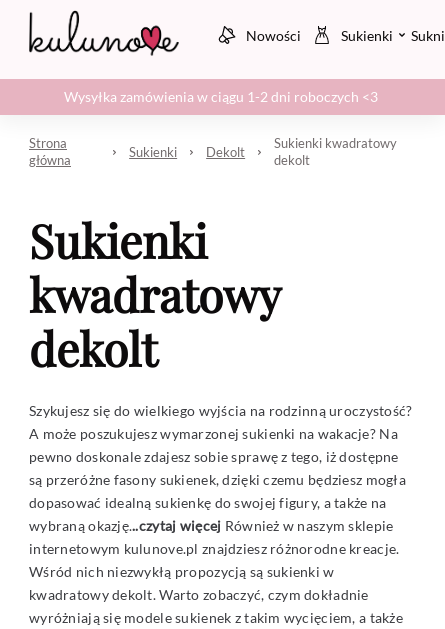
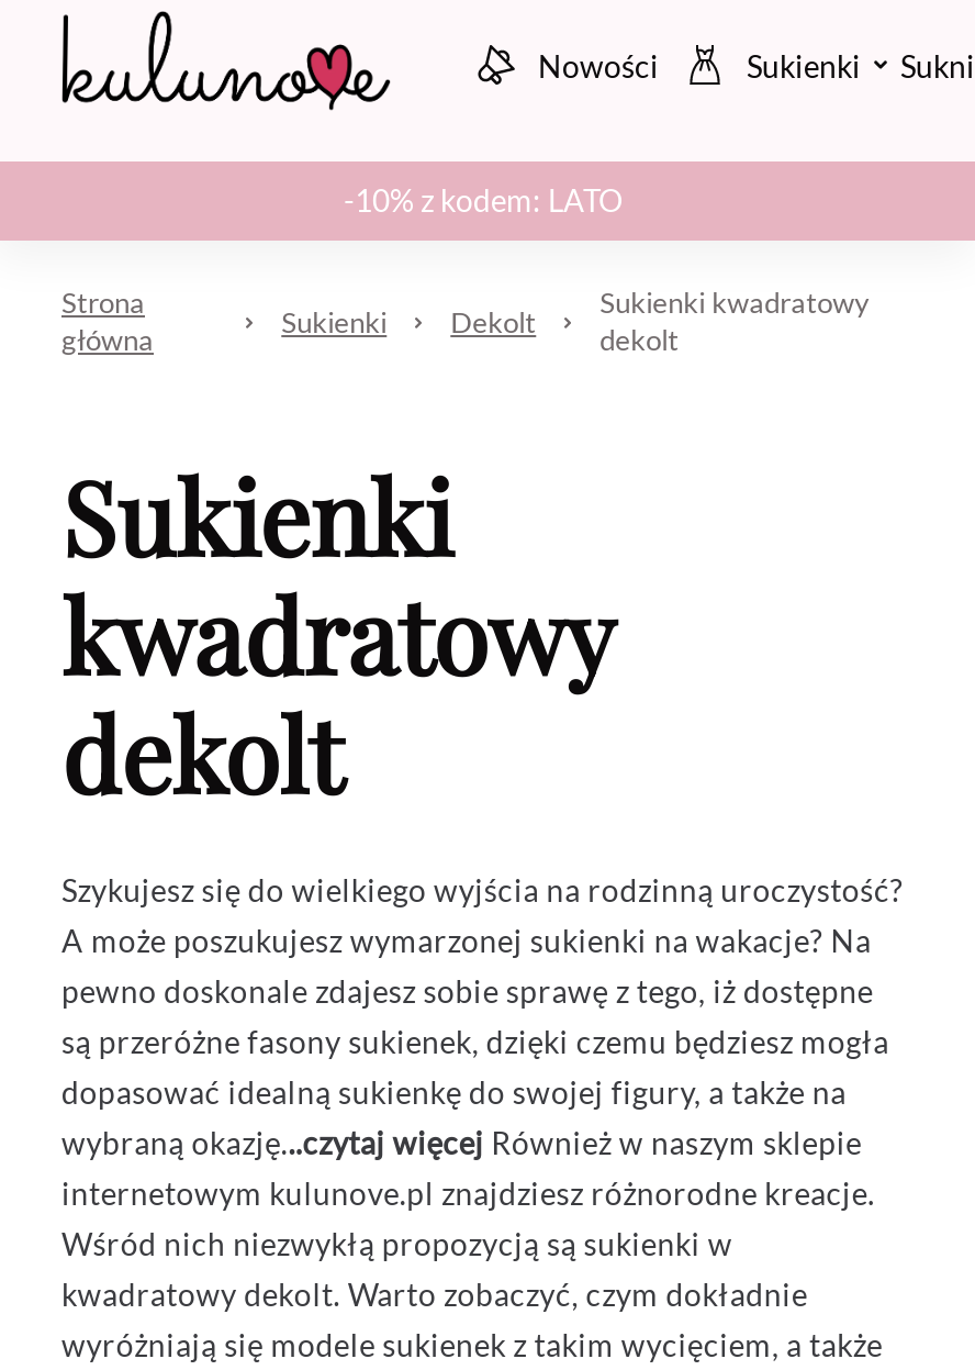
[64,88,378,105] Wysyłka zamówienia w ciągu 1-2 dni roboczych <3 -> [344,181,623,219] -10% z kodem: LATO

